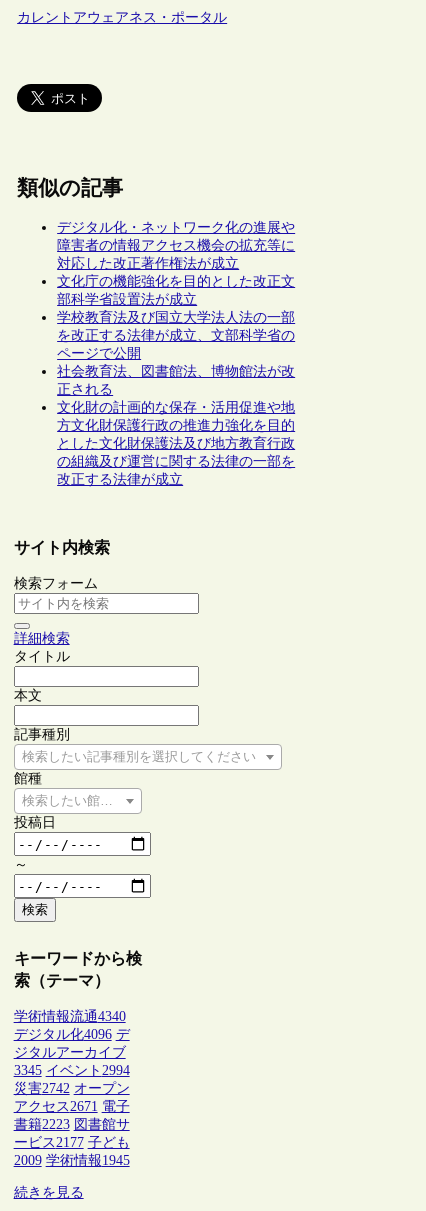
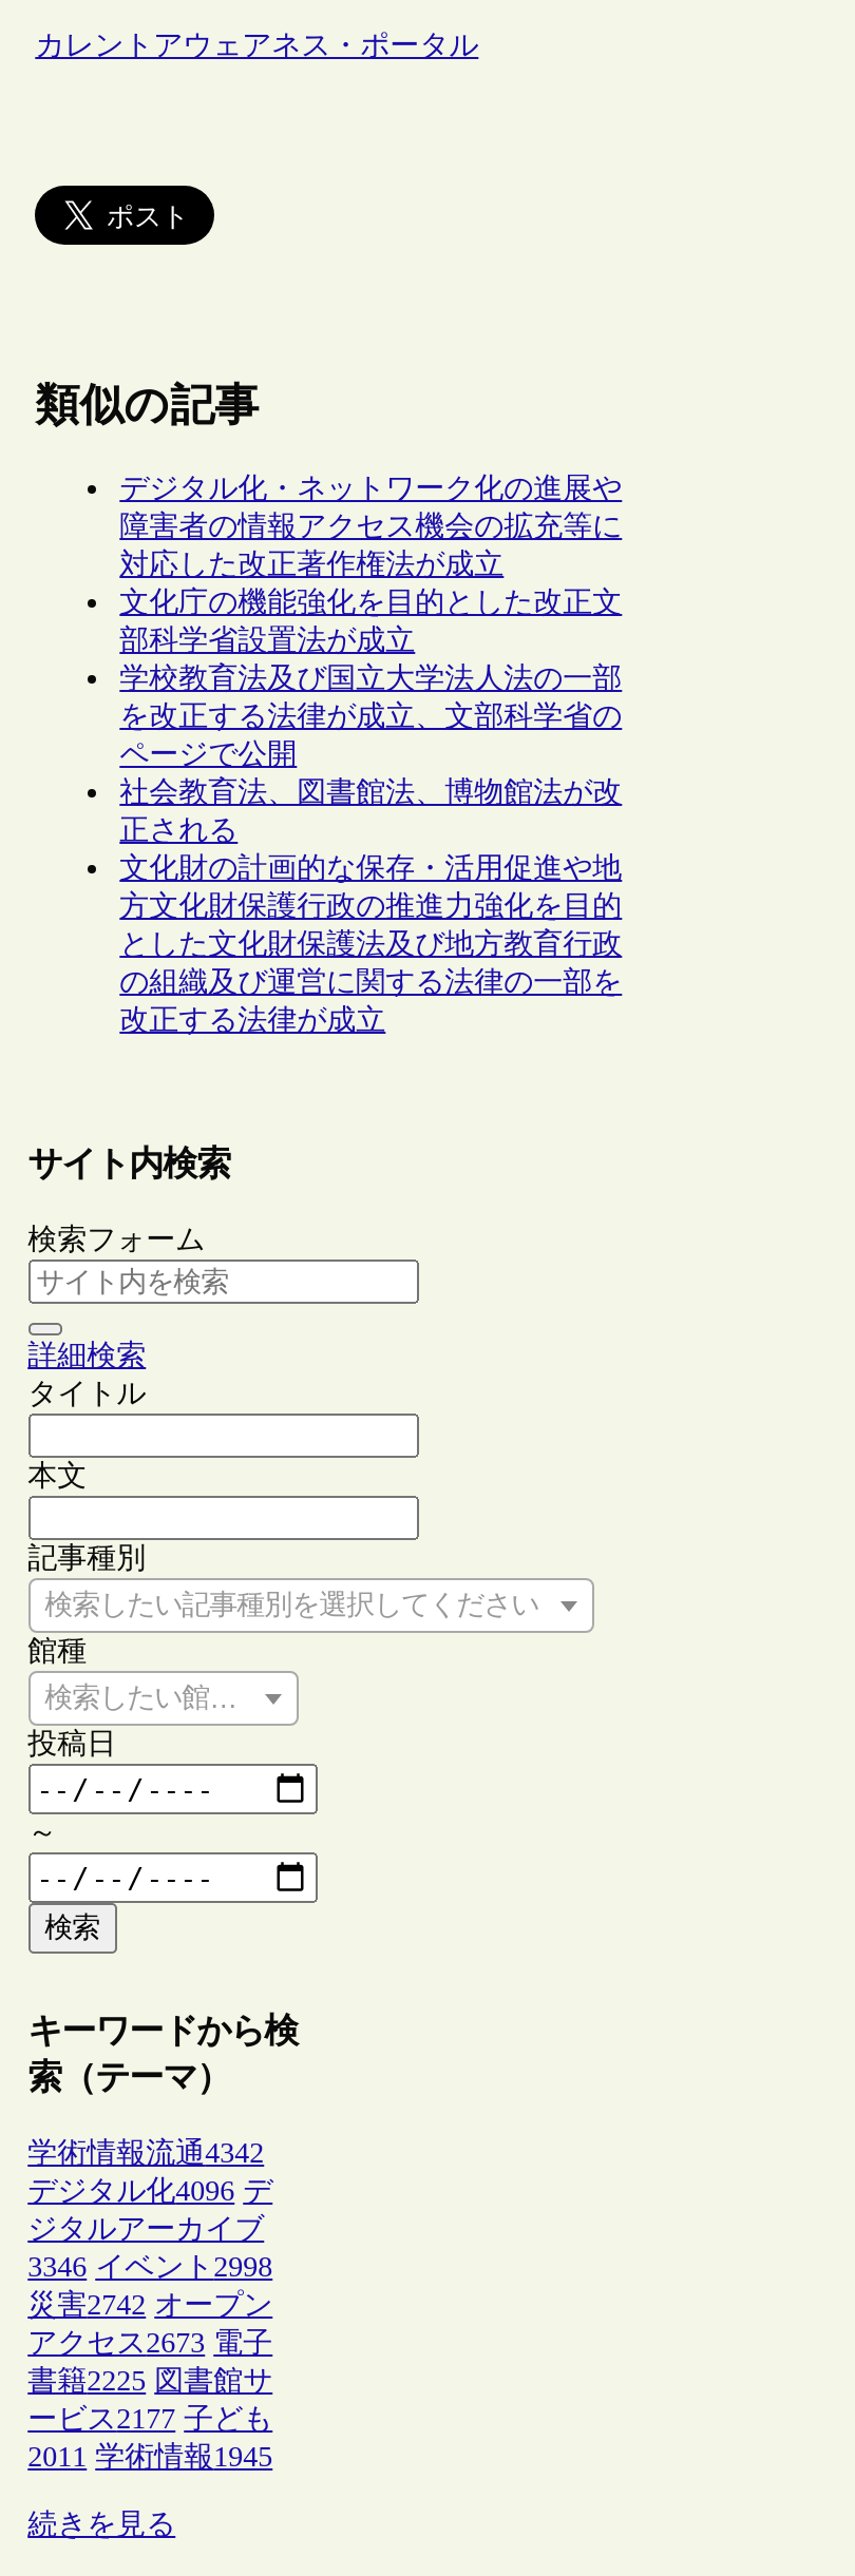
[14,1009,126,1024] 学術情報流通4340 -> [28,2137,264,2169] 学術情報流通4342
[14,1063,130,1078] 3345 イベント2994 -> [28,2251,273,2283] 3346 イベント2998
[14,1099,130,1114] アクセス2671 電子 -> [28,2327,273,2358] アクセス2673 電子
[14,1117,130,1132] 書籍2223 図書館サ -> [28,2365,273,2396] 書籍2225 図書館サ
[14,1153,130,1168] 2009 学術情報1945 -> [28,2441,273,2472] 2011 学術情報1945

